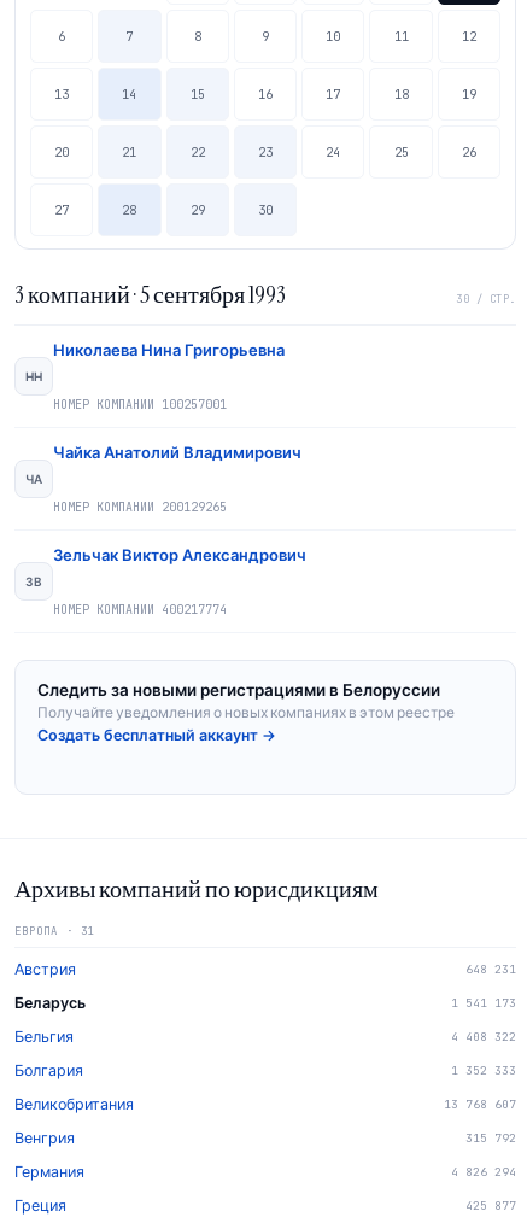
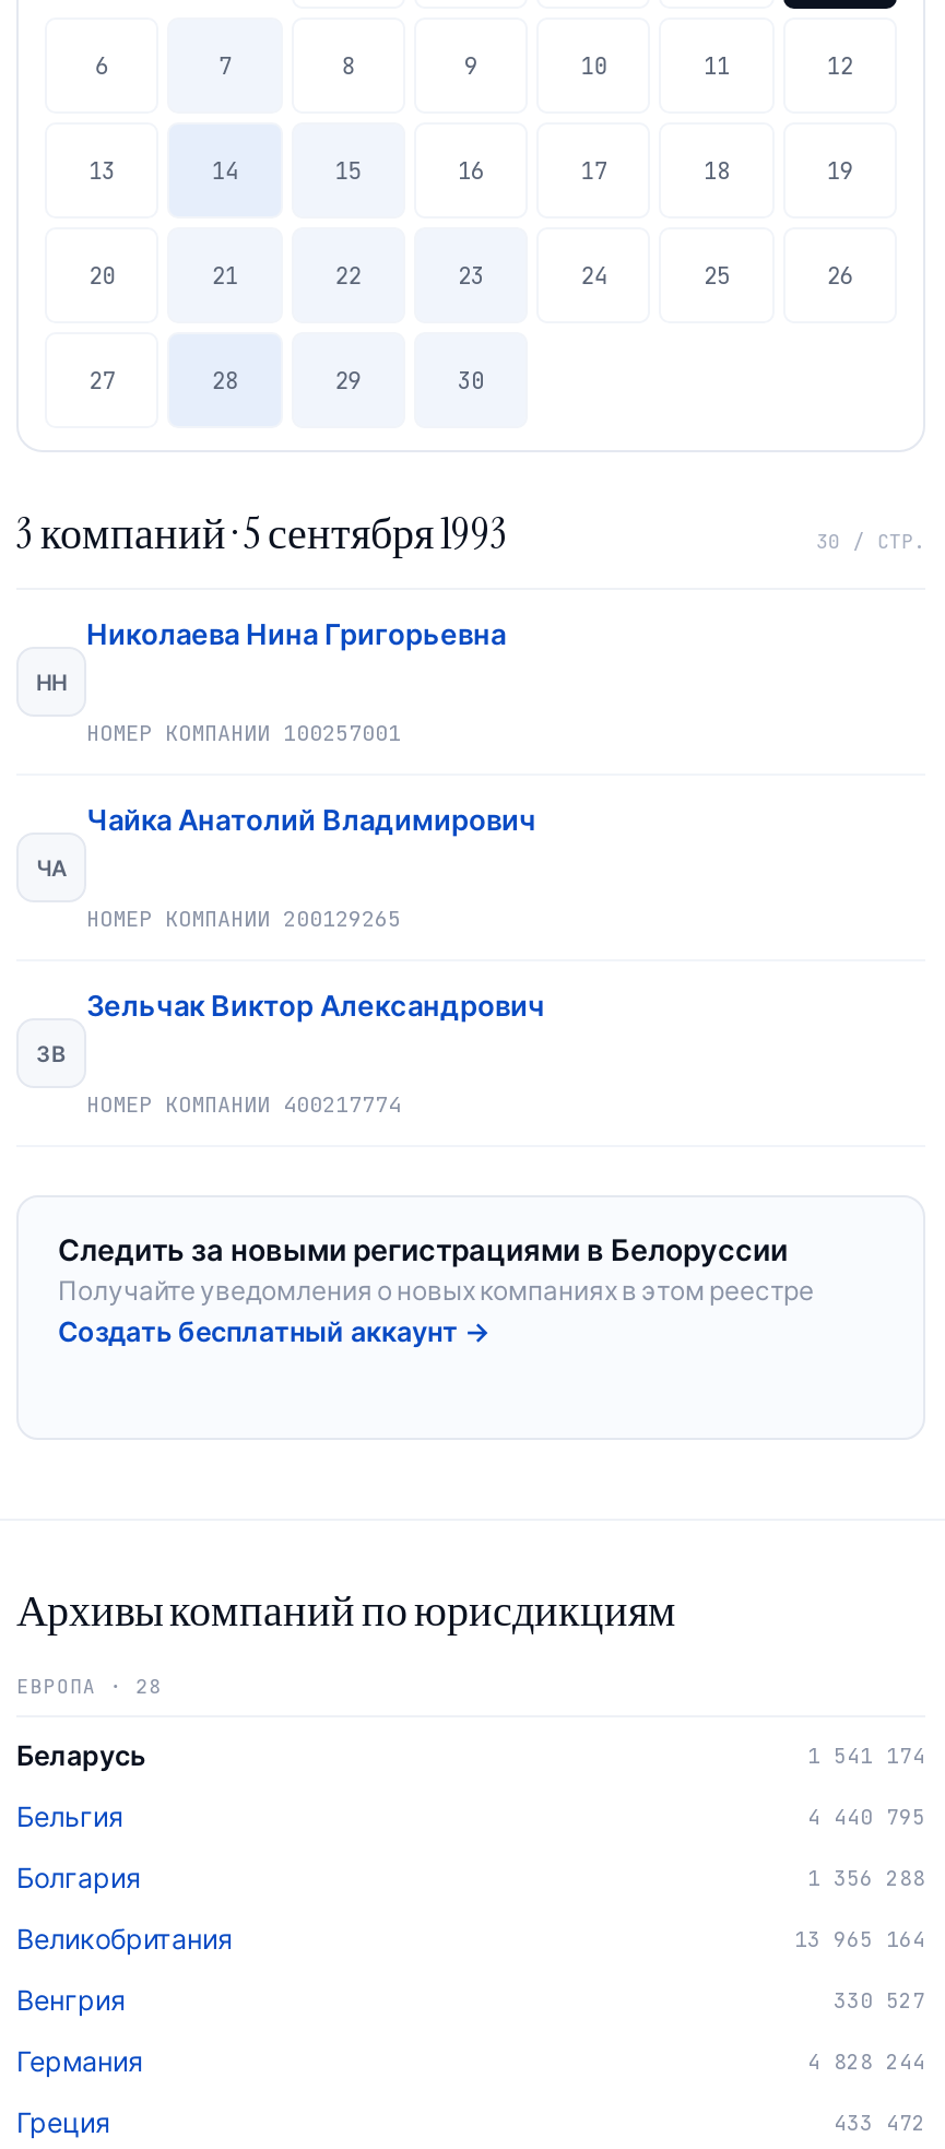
[14,924,516,978] ЕВРОПА · 31 | Австрия | 648 231 -> [16,1674,163,1700] ЕВРОПА · 28
[451,995,516,1011] 1 541 173 -> [807,1741,925,1770] 1 541 174
[451,1029,516,1044] 4 408 322 -> [807,1803,925,1831] 4 440 795
[451,1063,516,1078] 1 352 333 -> [807,1864,925,1892] 1 356 288
[444,1096,516,1112] 13 768 607 -> [794,1925,925,1953] 13 965 164
[465,1130,516,1146] 315 792 -> [834,1986,925,2015] 330 527
[451,1164,516,1180] 4 826 294 -> [807,2047,925,2076] 4 828 244
[465,1198,516,1213] 425 877 -> [834,2109,925,2137] 433 472

